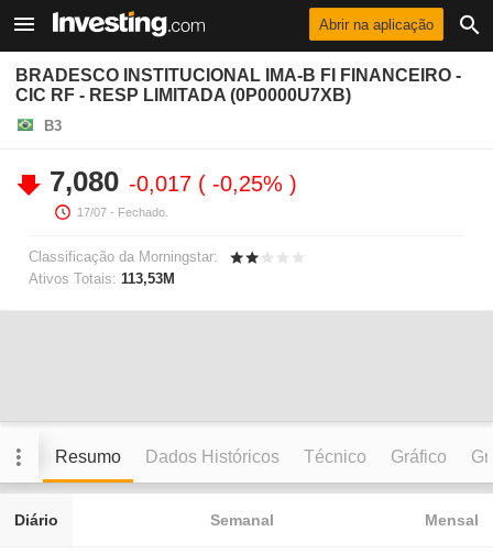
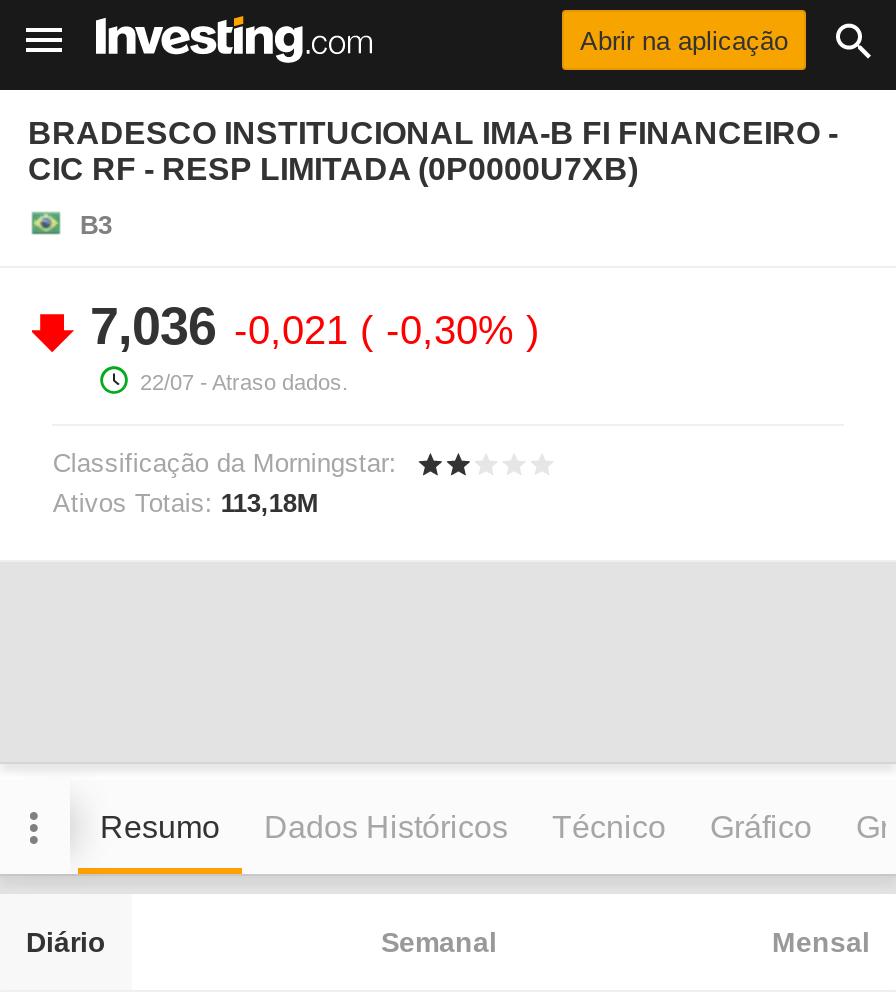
[50,165,289,219] 7,080 -0,017 -0,25% | 17/07 - Fechado. -> [90,296,526,394] 7,036 -0,021 -0,30% | 22/07 - Atraso dados.
[29,271,175,287] Ativos Totais: 113,53M -> [53,488,319,518] Ativos Totais: 113,18M

